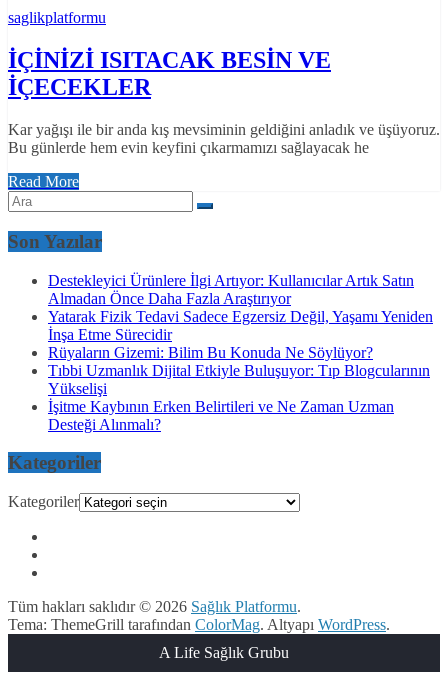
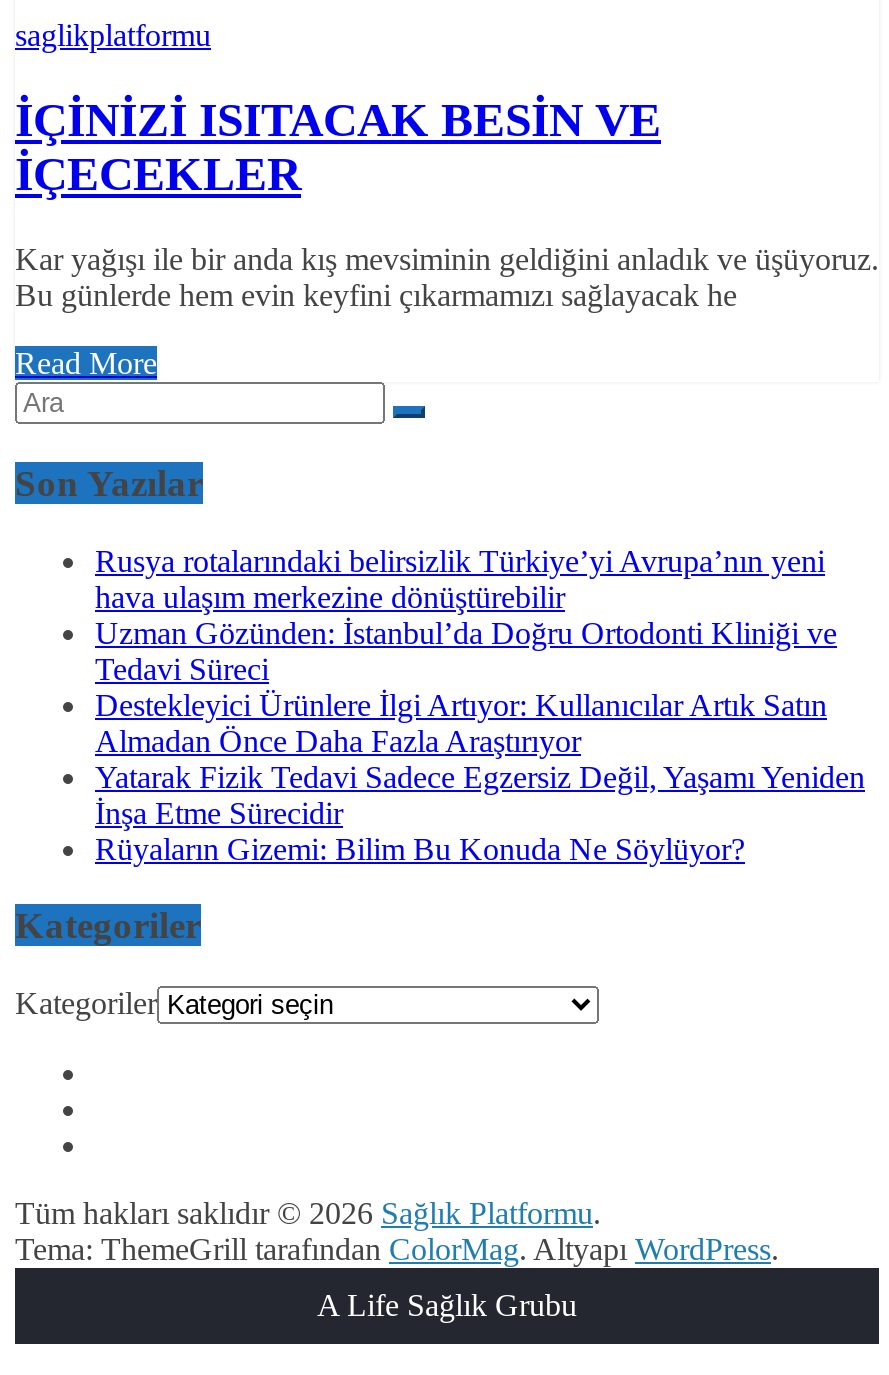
none -> [95,543,837,685] Rusya rotalarındaki belirsizlik Türkiye’yi Avrupa’nın yeni | hava ulaşım merkezine dönüştürebilir | Uzman Gözünden: İstanbul’da Doğru Ortodonti Kliniği ve | Tedavi Süreci
moved [48,271,433,360] -> [95,687,865,865]: Destekleyici Ürünlere İlgi Artıyor: Kullanıcılar Artık Satın | Almadan Önce Daha Fazla Araştırıyor | Yatarak Fizik Tedavi Sadece Egzersiz Değil, Yaşamı Yeniden | İnşa Etme Sürecidir | Rüyaların Gizemi: Bilim Bu Konuda Ne Söylüyor?
[48,361,430,432] Tıbbi Uzmanlık Dijital Etkiyle Buluşuyor: Tıp Blogcularının | Yükselişi | İşitme Kaybının Erken Belirtileri ve Ne Zaman Uzman | Desteği Alınmalı? -> none

